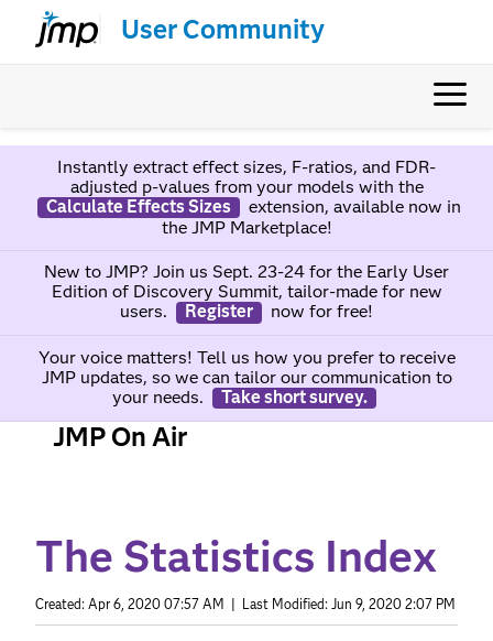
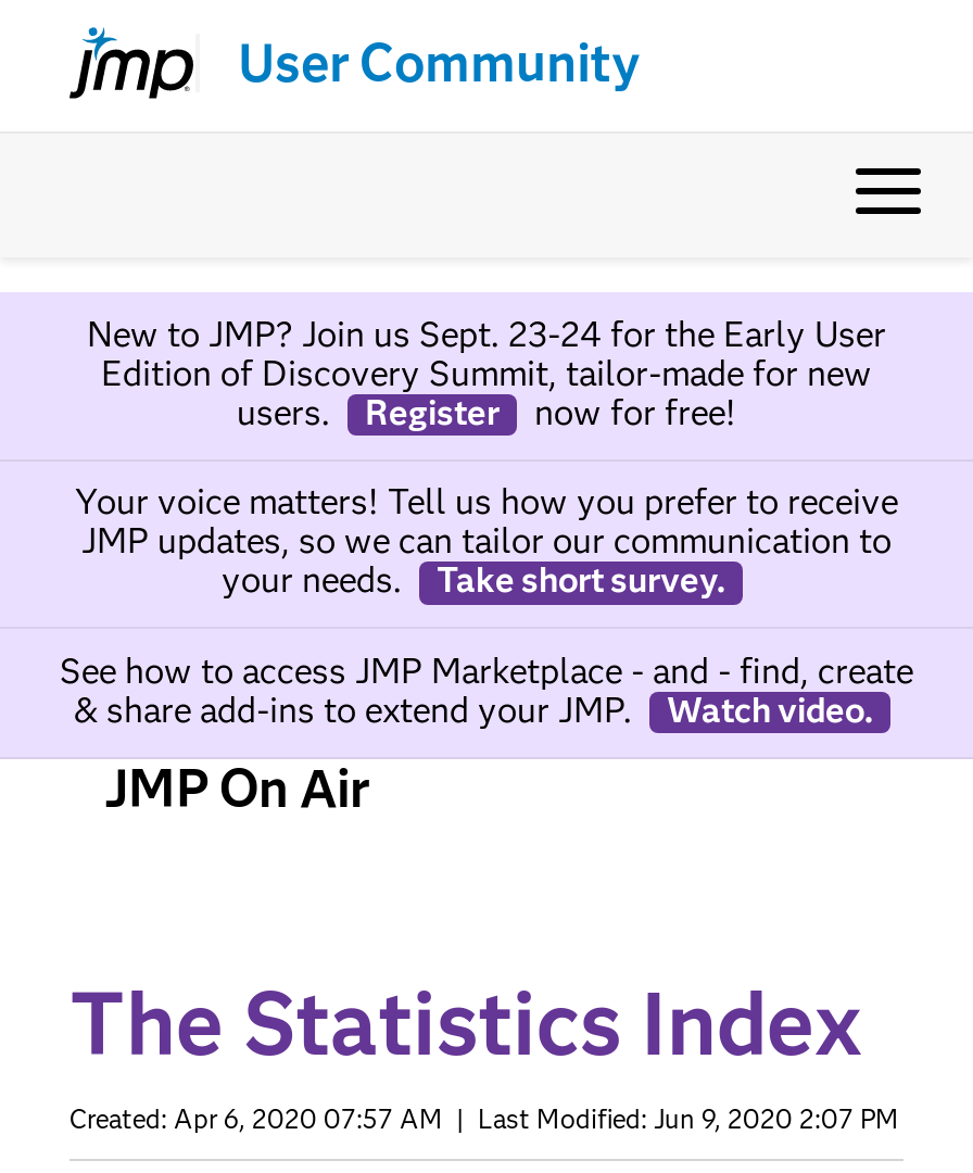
[46,156,461,238] Instantly extract effect sizes, F-ratios, and FDR- | adjusted p-values from your models with the | Calculate Effects Sizes | extension, available now in | the JMP Marketplace! -> none
moved [38,261,455,407] -> [75,313,898,601]: New to JMP? Join us Sept. 23-24 for the Early User | Edition of Discovery Summit, tailor-made for new | users. | ... | your needs. | Take short survey.
none -> [60,650,913,730] See how to access JMP Marketplace - and - find, create | & share add-ins to extend your JMP. | Watch video.

